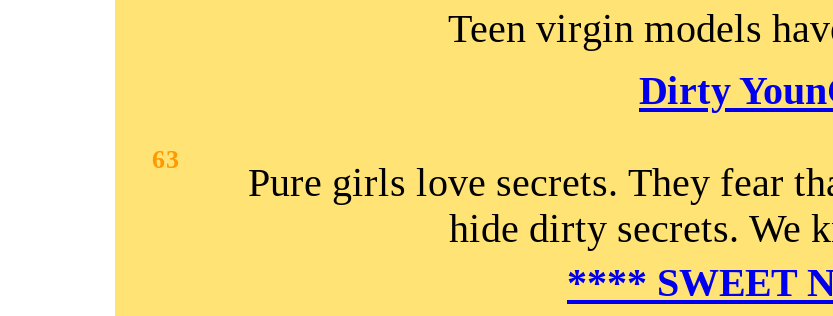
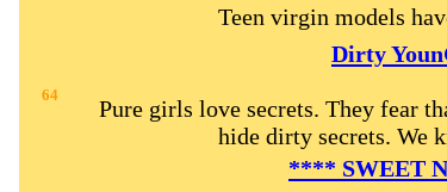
[152,144,180,174] 63 -> [41,86,58,104] 64

